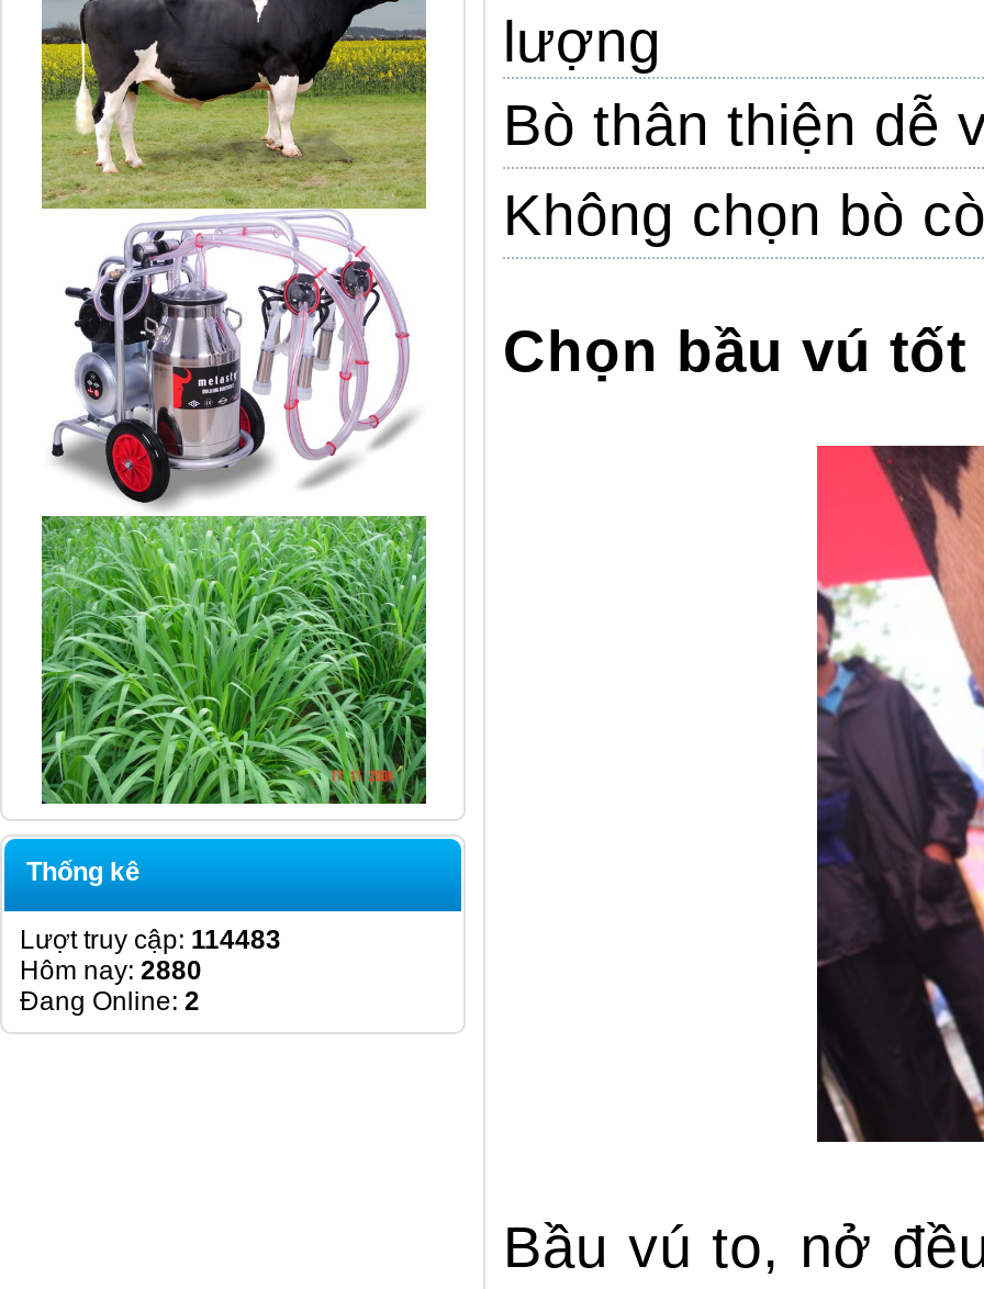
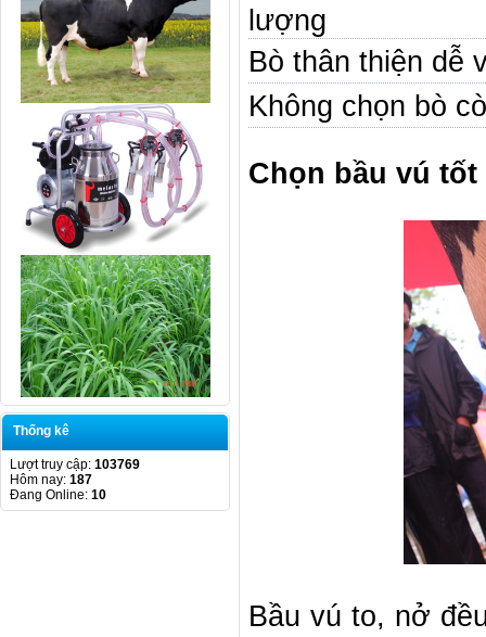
[20,924,281,955] Lượt truy cập: 114483 -> [10,457,140,472] Lượt truy cập: 103769
[20,955,202,986] Hôm nay: 2880 -> [10,472,92,487] Hôm nay: 187
[20,986,200,1017] Đang Online: 2 -> [10,487,106,502] Đang Online: 10

